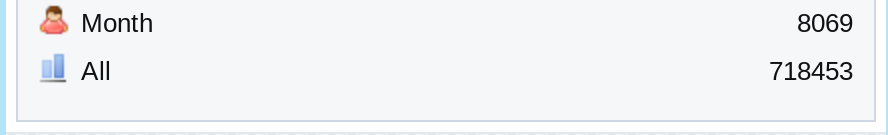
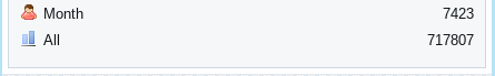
[797,8,853,38] 8069 -> [442,6,473,22] 7423
[769,56,853,86] 718453 -> [427,32,473,49] 717807

